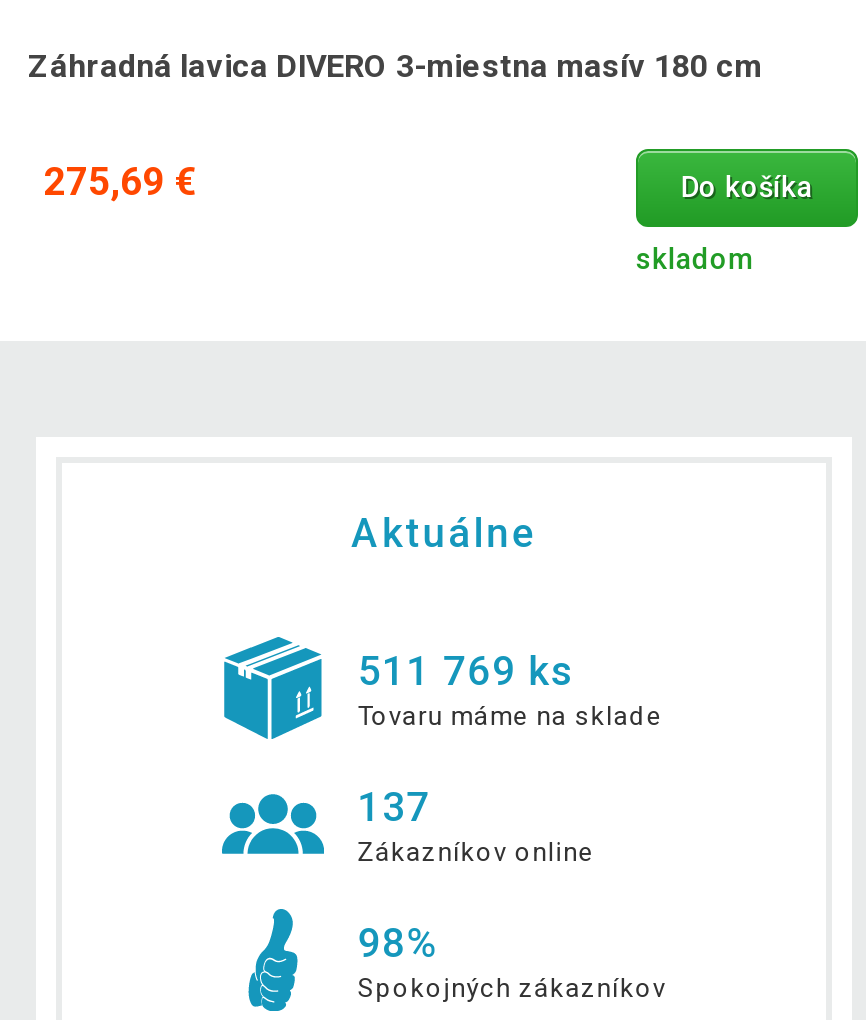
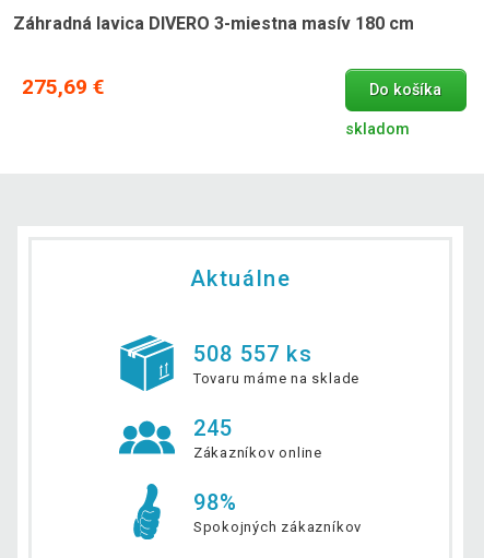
[358,647,576,695] 511 769 ks -> [193,341,312,367] 508 557 ks
[358,783,431,831] 137 -> [193,415,233,441] 245

